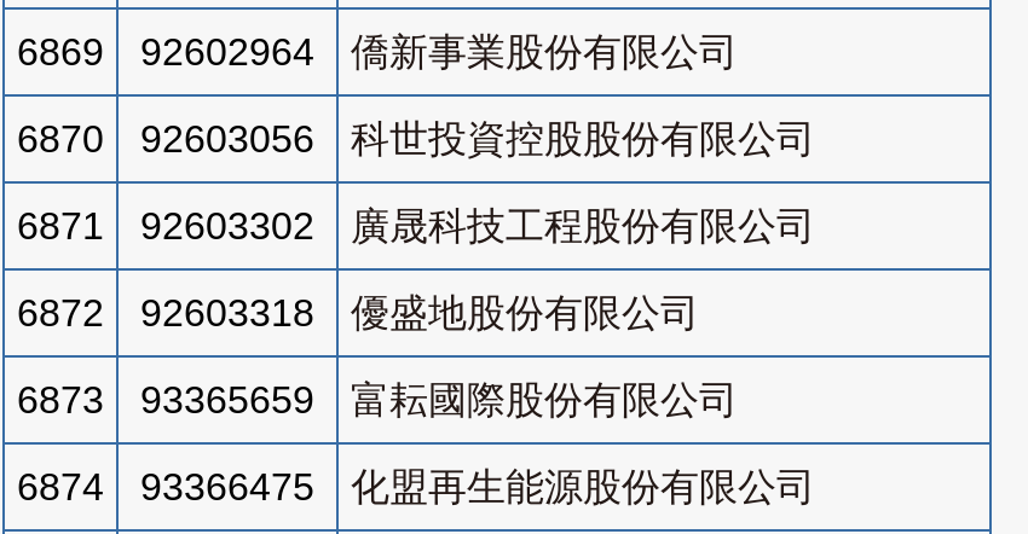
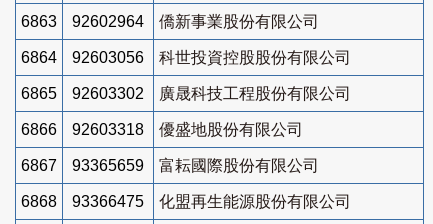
[17,31,738,72] 6869 92602964 僑新事業股份有限公司 -> [21,13,319,30] 6863 92602964 僑新事業股份有限公司
[17,118,815,159] 6870 92603056 科世投資控股股份有限公司 -> [21,49,351,66] 6864 92603056 科世投資控股股份有限公司
[17,205,815,246] 6871 92603302 廣晟科技工程股份有限公司 -> [21,85,351,102] 6865 92603302 廣晟科技工程股份有限公司
[17,292,699,333] 6872 92603318 優盛地股份有限公司 -> [21,121,303,138] 6866 92603318 優盛地股份有限公司
[17,379,738,420] 6873 93365659 富耘國際股份有限公司 -> [21,157,319,174] 6867 93365659 富耘國際股份有限公司
[17,466,815,507] 6874 93366475 化盟再生能源股份有限公司 -> [21,193,351,210] 6868 93366475 化盟再生能源股份有限公司

